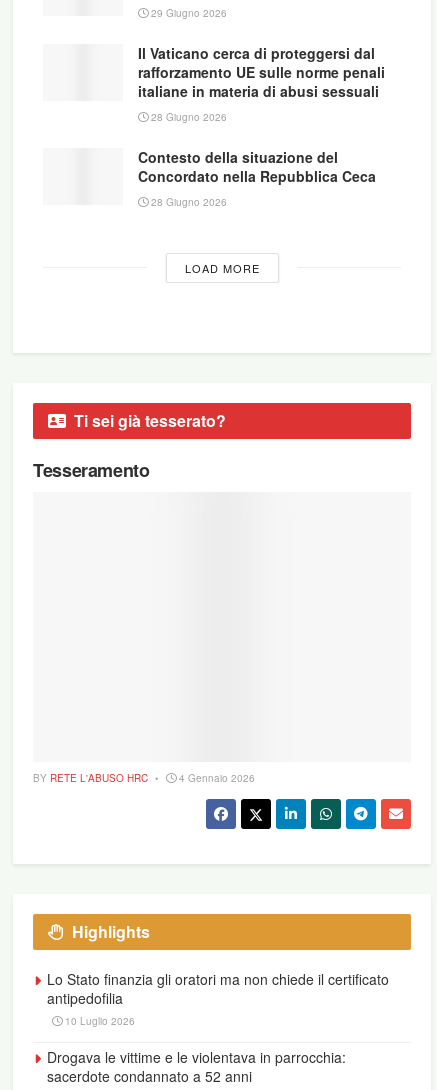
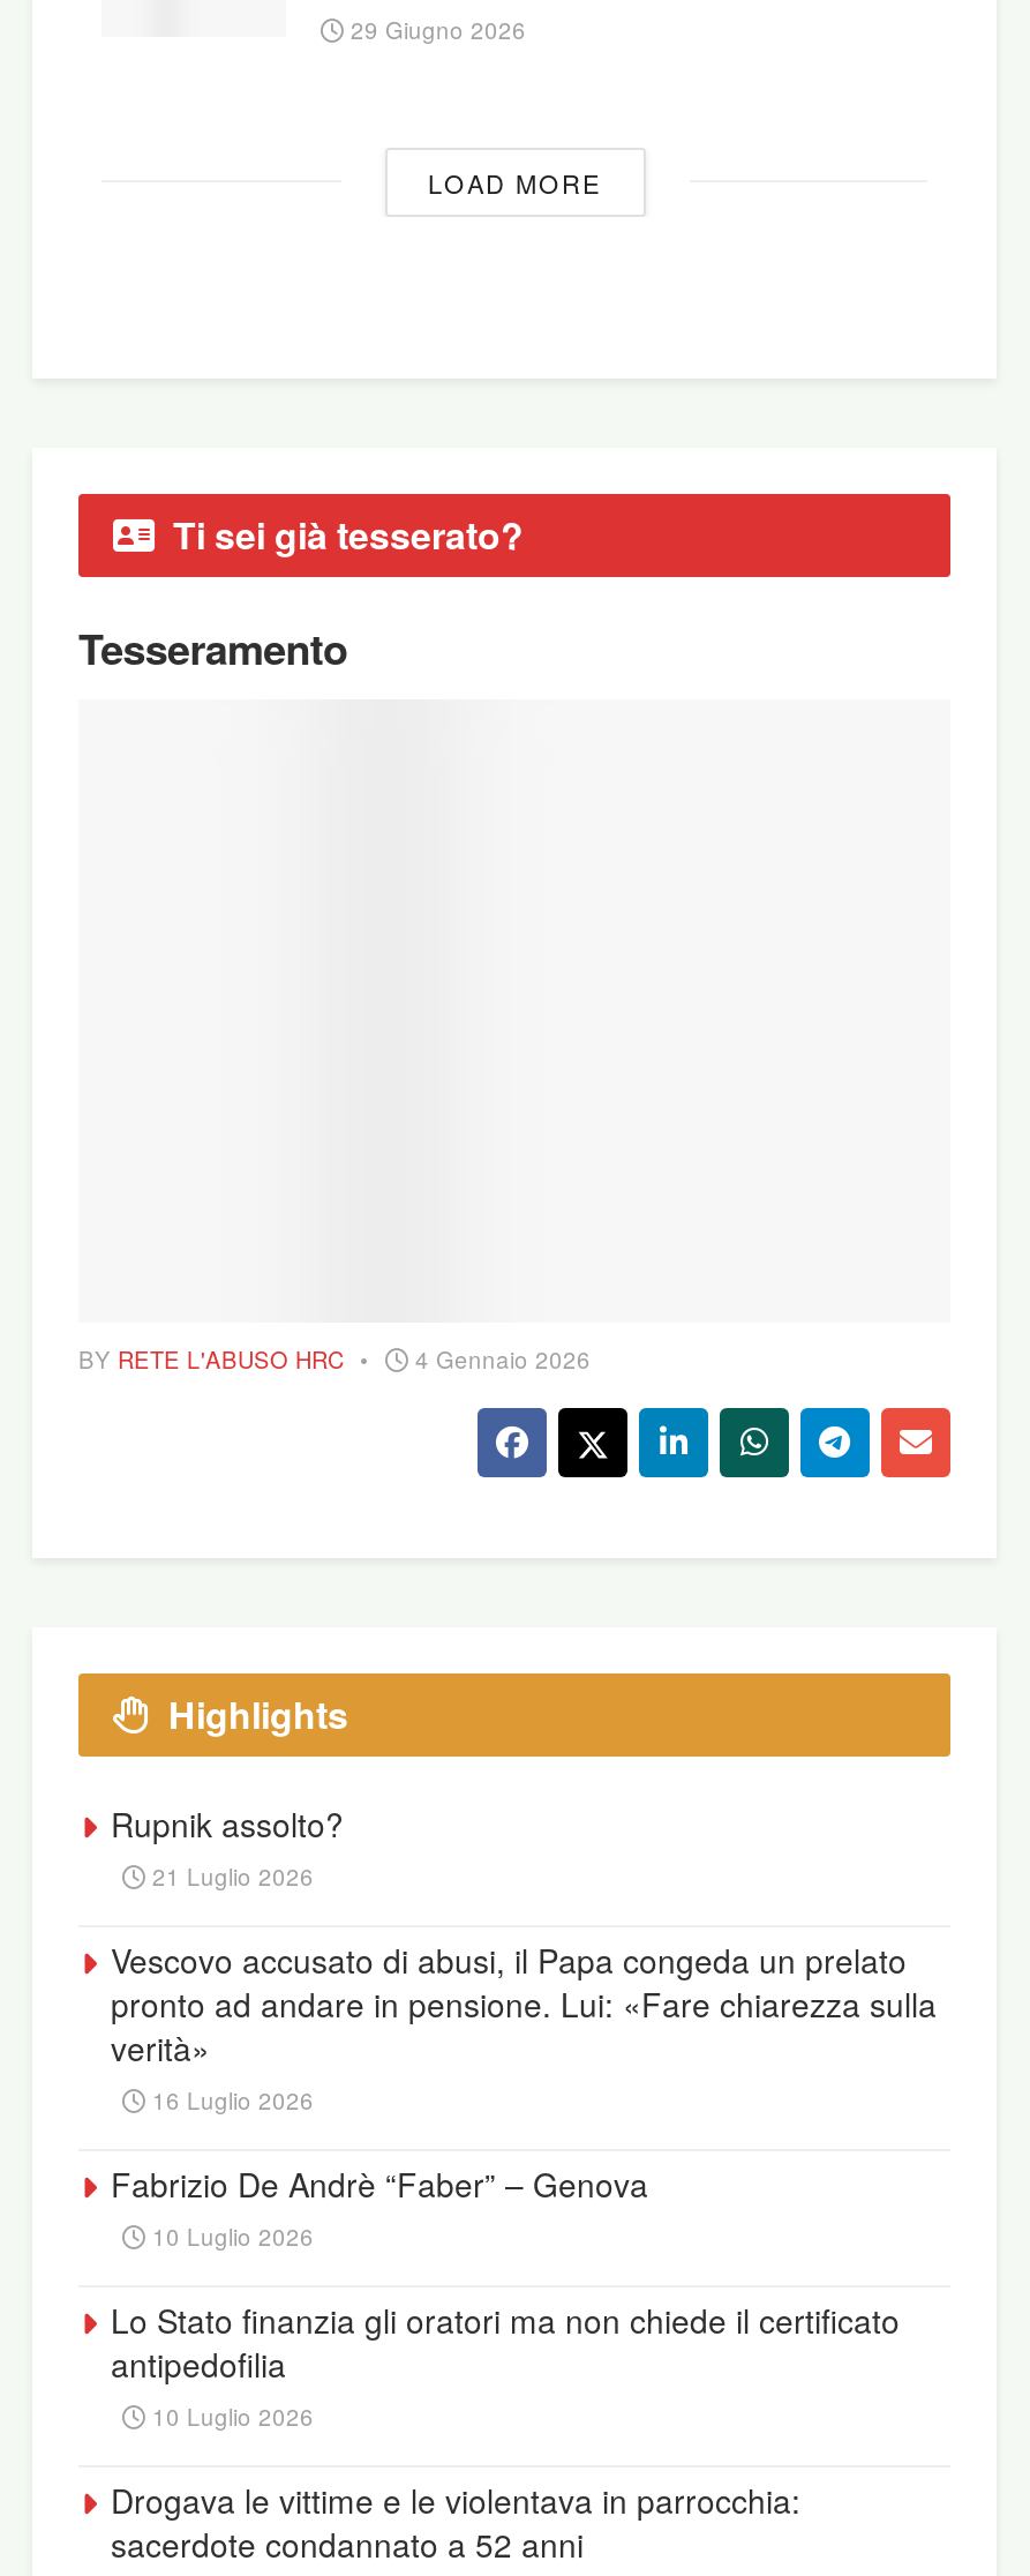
[138,43,385,209] Il Vaticano cerca di proteggersi dal | rafforzamento UE sulle norme penali | italiane in materia di abusi sessuali | 28 Giugno 2026 | Contesto della situazione del | Concordato nella Repubblica Ceca | 28 Giugno 2026 -> none
moved [33,260,259,943] -> [78,163,601,1740]: LOAD MORE | Ti sei già tesserato? | Tesseramento | BY RETE L'ABUSO HRC | 4 Gennaio 2026 | Highlights
none -> [111,1800,937,2252] Rupnik assolto? | 21 Luglio 2026 | Vescovo accusato di abusi, il Papa congeda un prelato | pronto ad andare in pensione. Lui: «Fare chiarezza sulla | verità» | 16 Luglio 2026 | Fabrizio De Andrè “Faber” – Genova | 10 Luglio 2026

